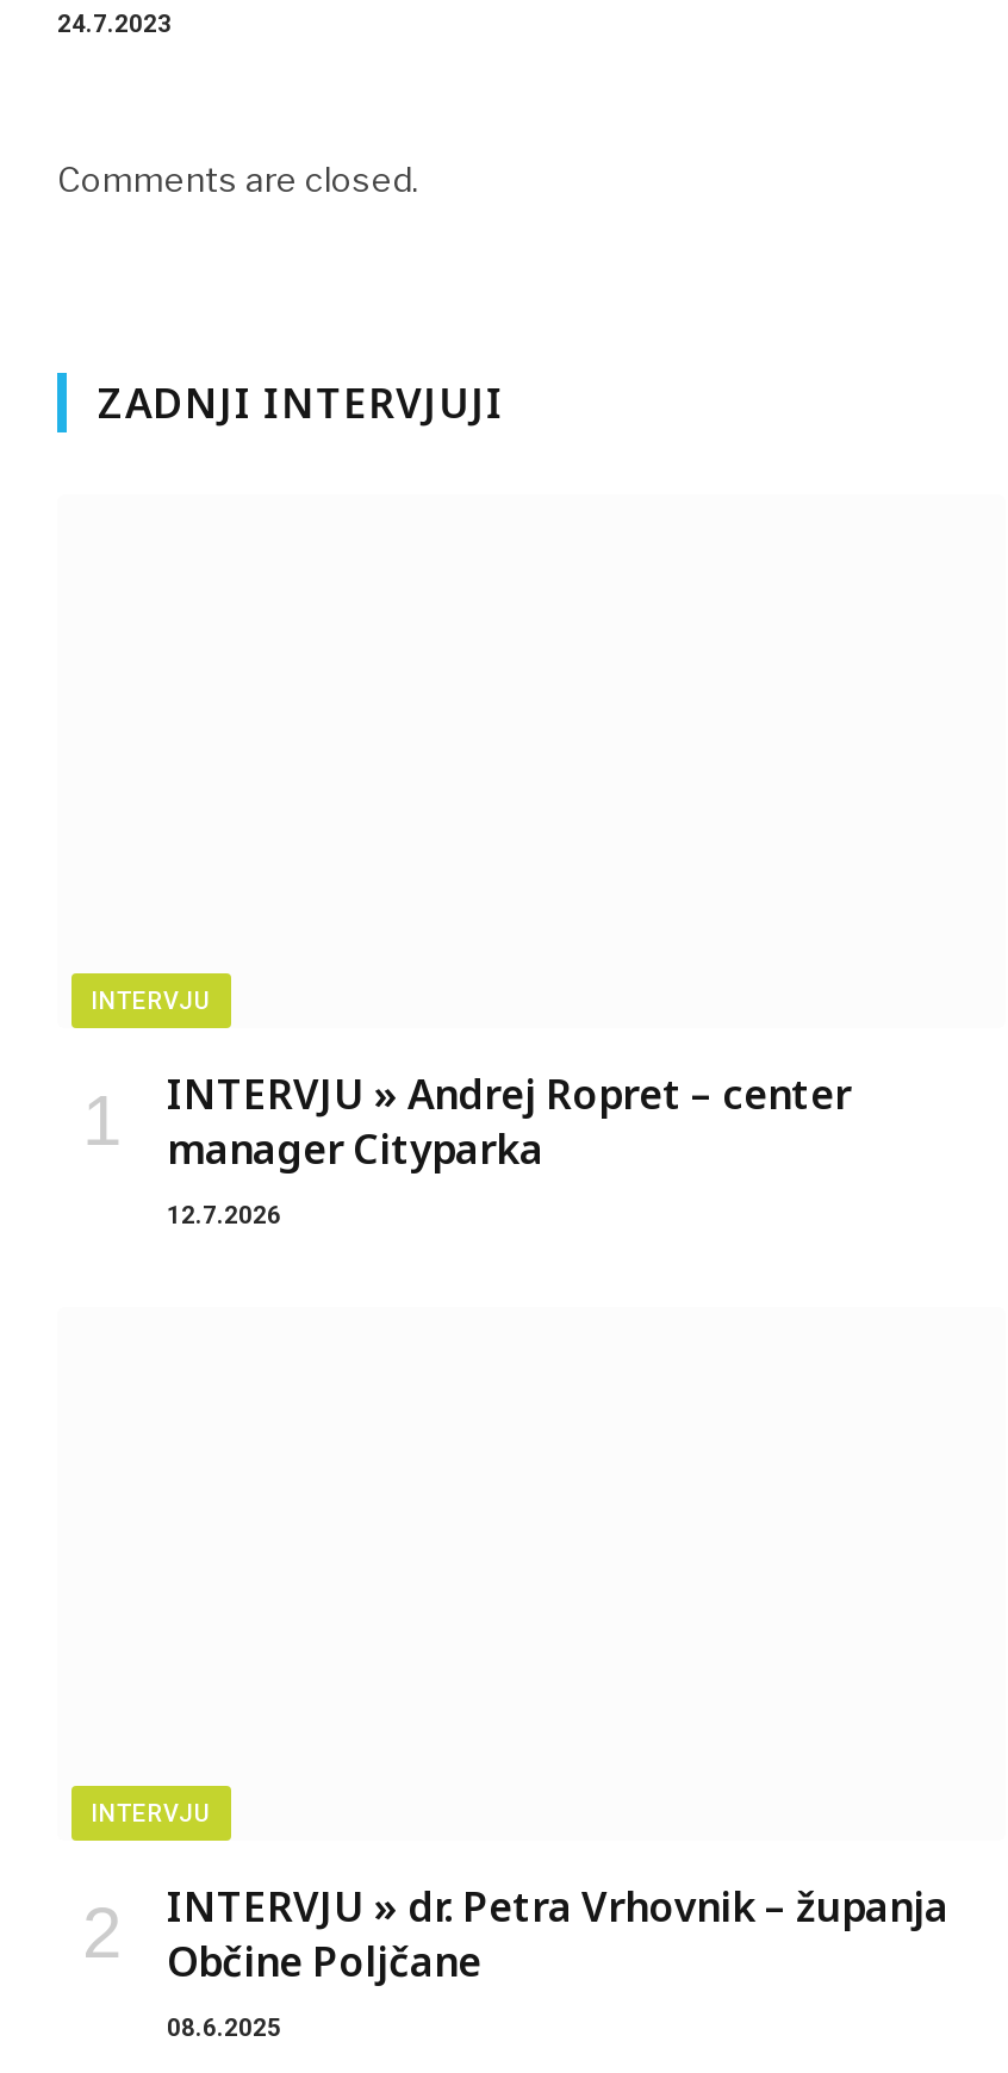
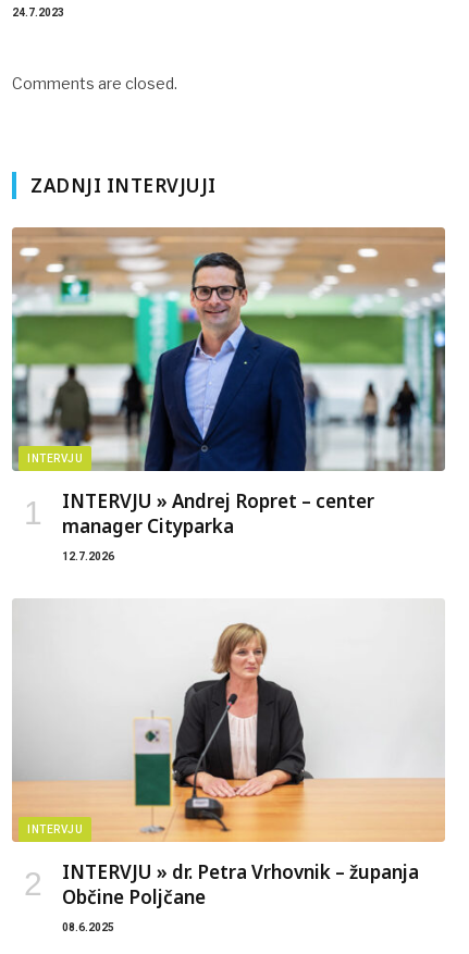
none -> [11,226,446,472] [image]
none -> [11,599,446,843] [image]

